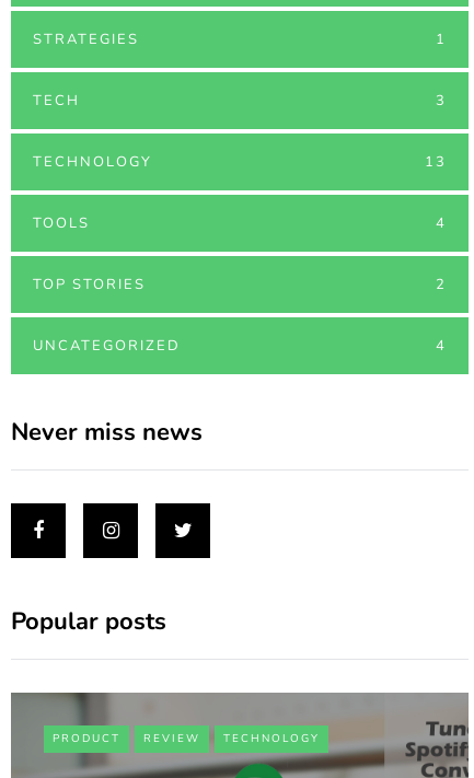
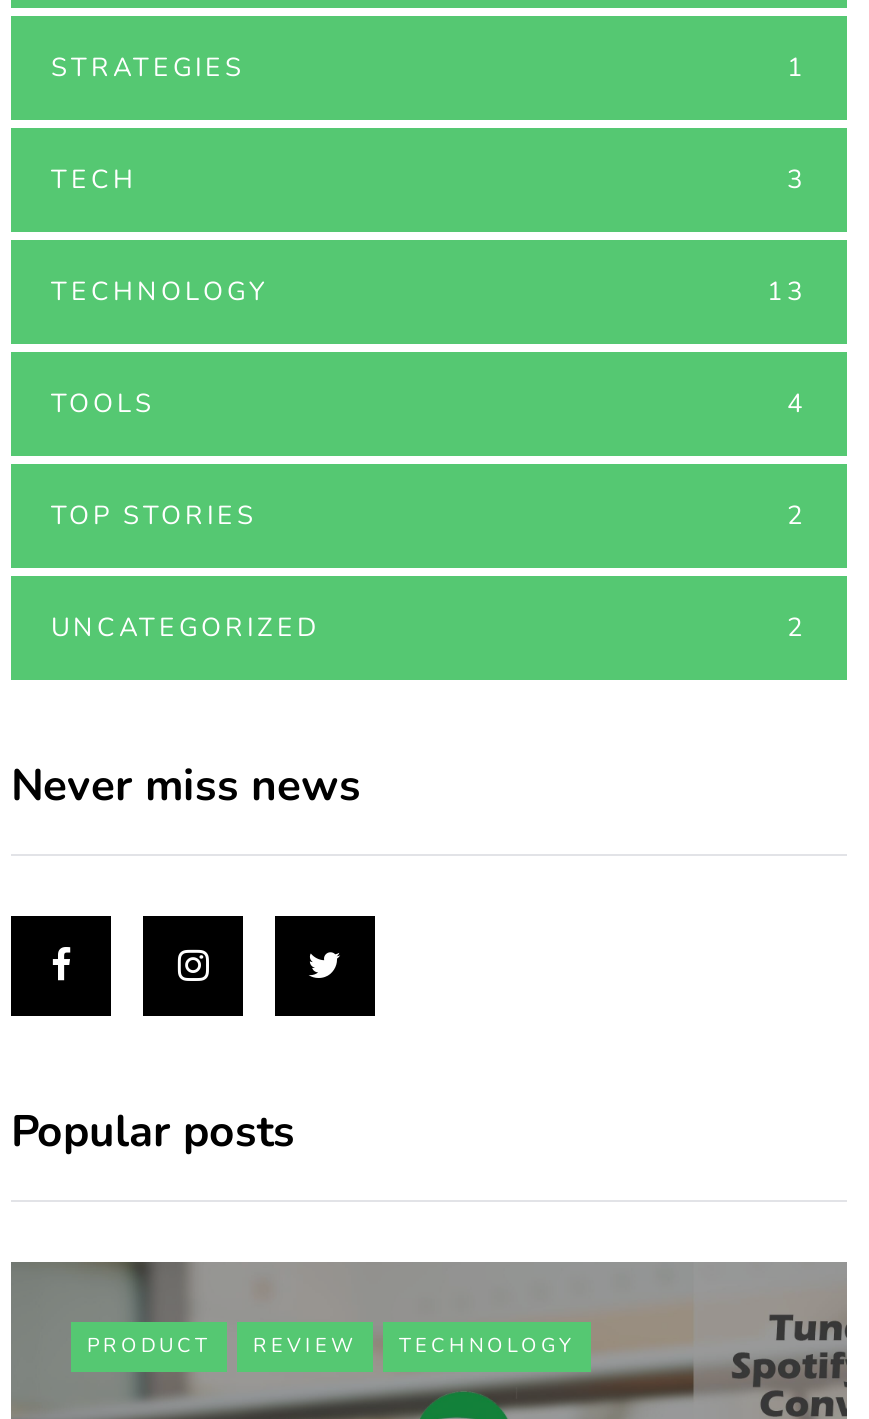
[436,335,447,355] 4 -> [787,610,807,646] 2

